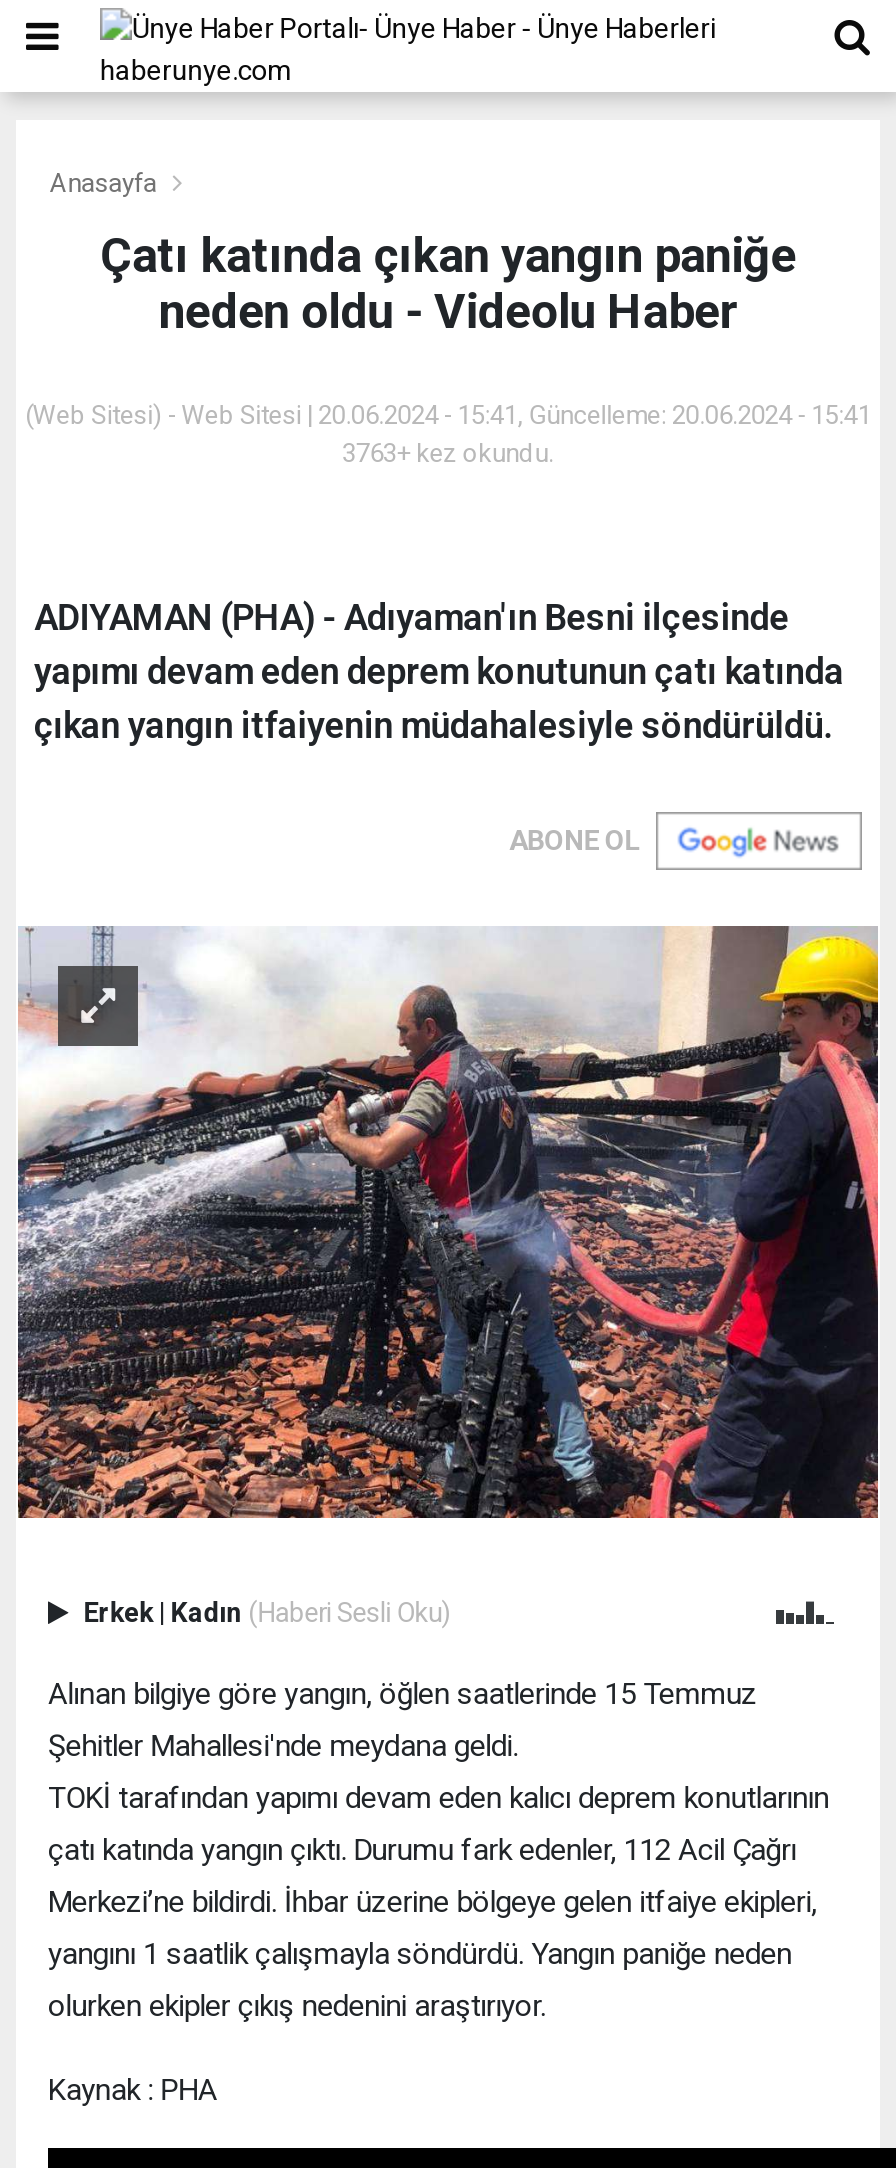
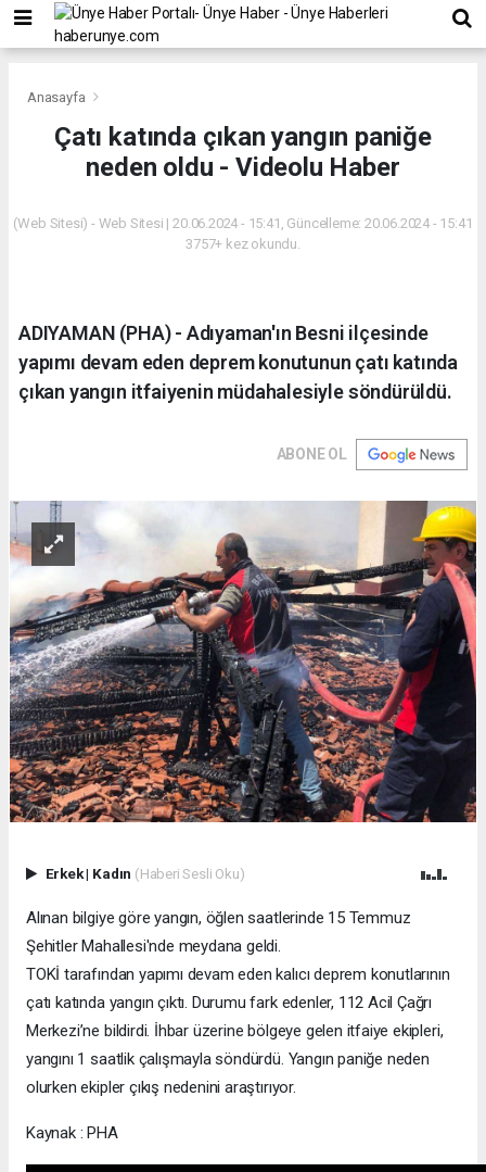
[342,438,554,468] 3763+ kez okundu. -> [186,235,300,252] 3757+ kez okundu.

